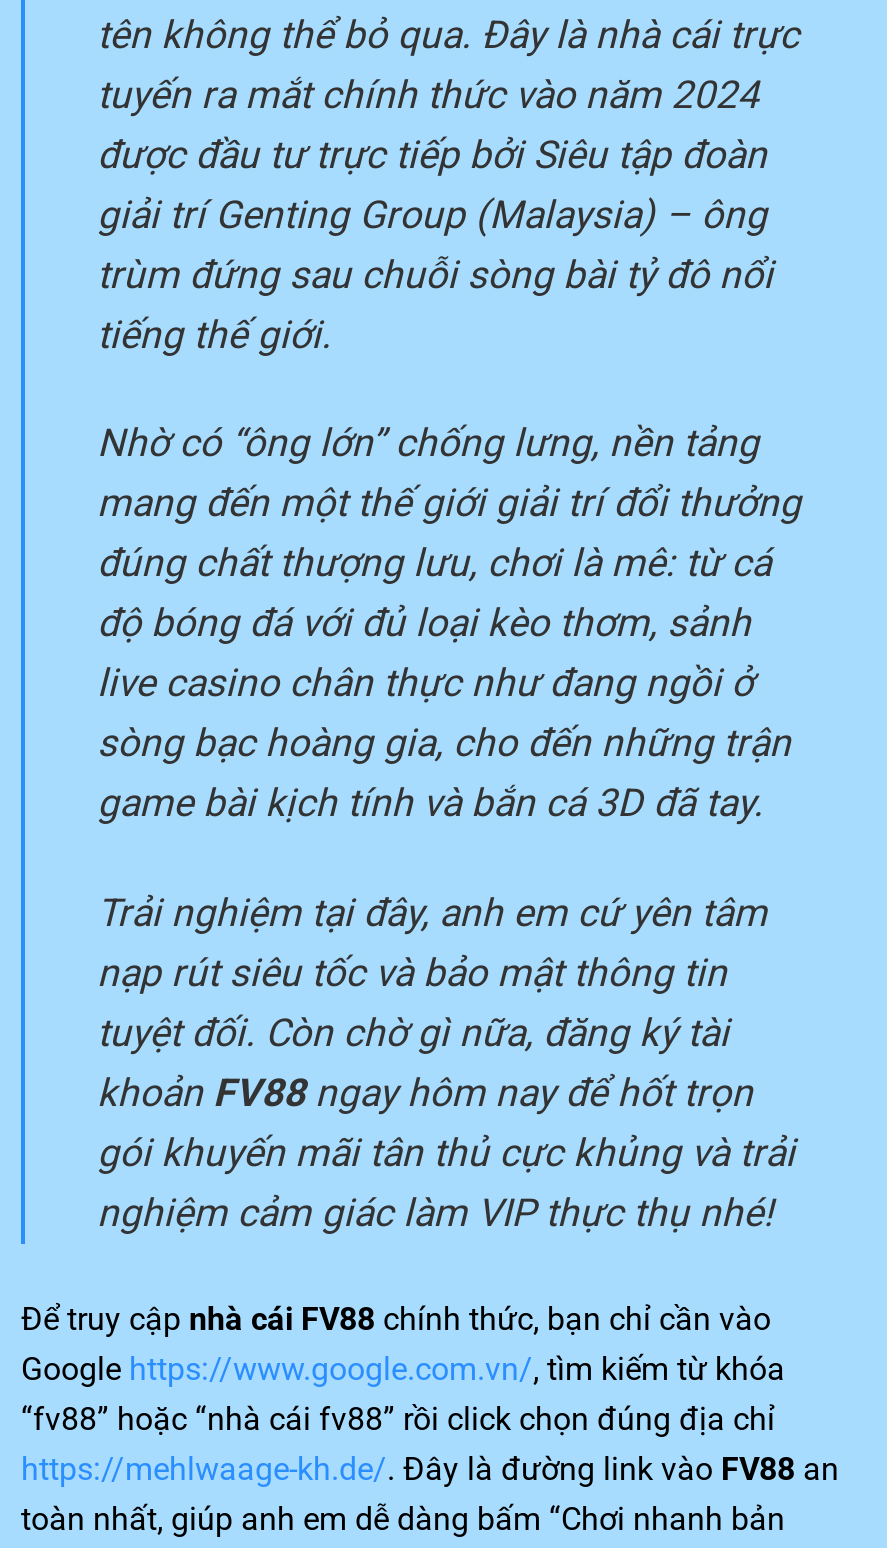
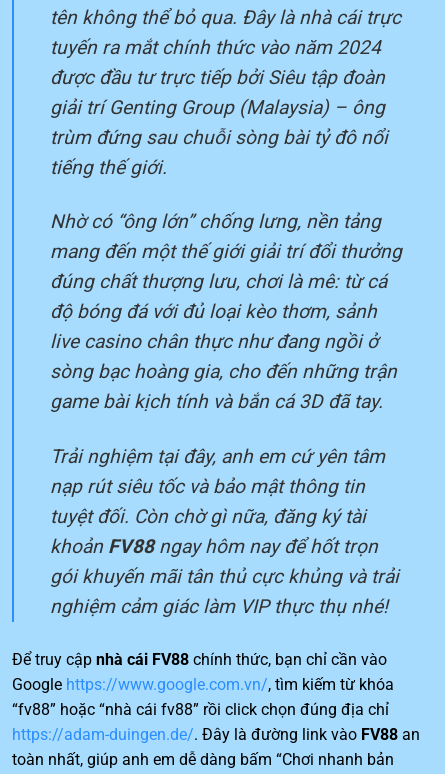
[21,1451,839,1489] https://mehlwaage-kh.de/. Đây là đường link vào FV88 an -> [12,725,420,744] https://adam-duingen.de/. Đây là đường link vào FV88 an

